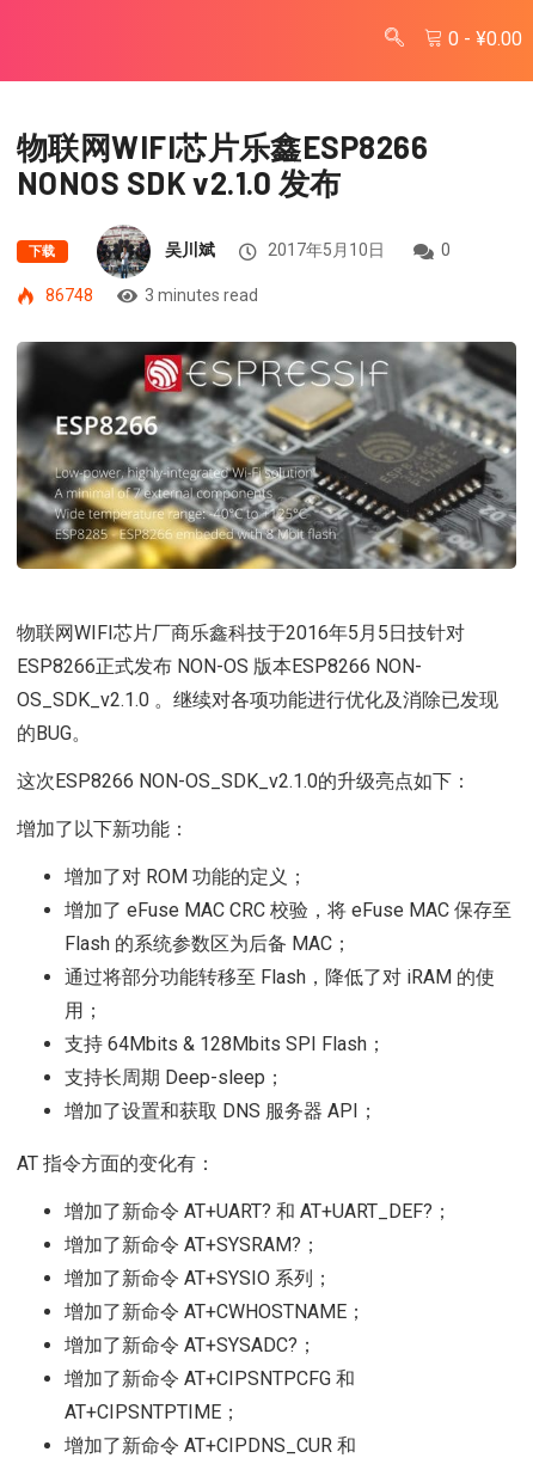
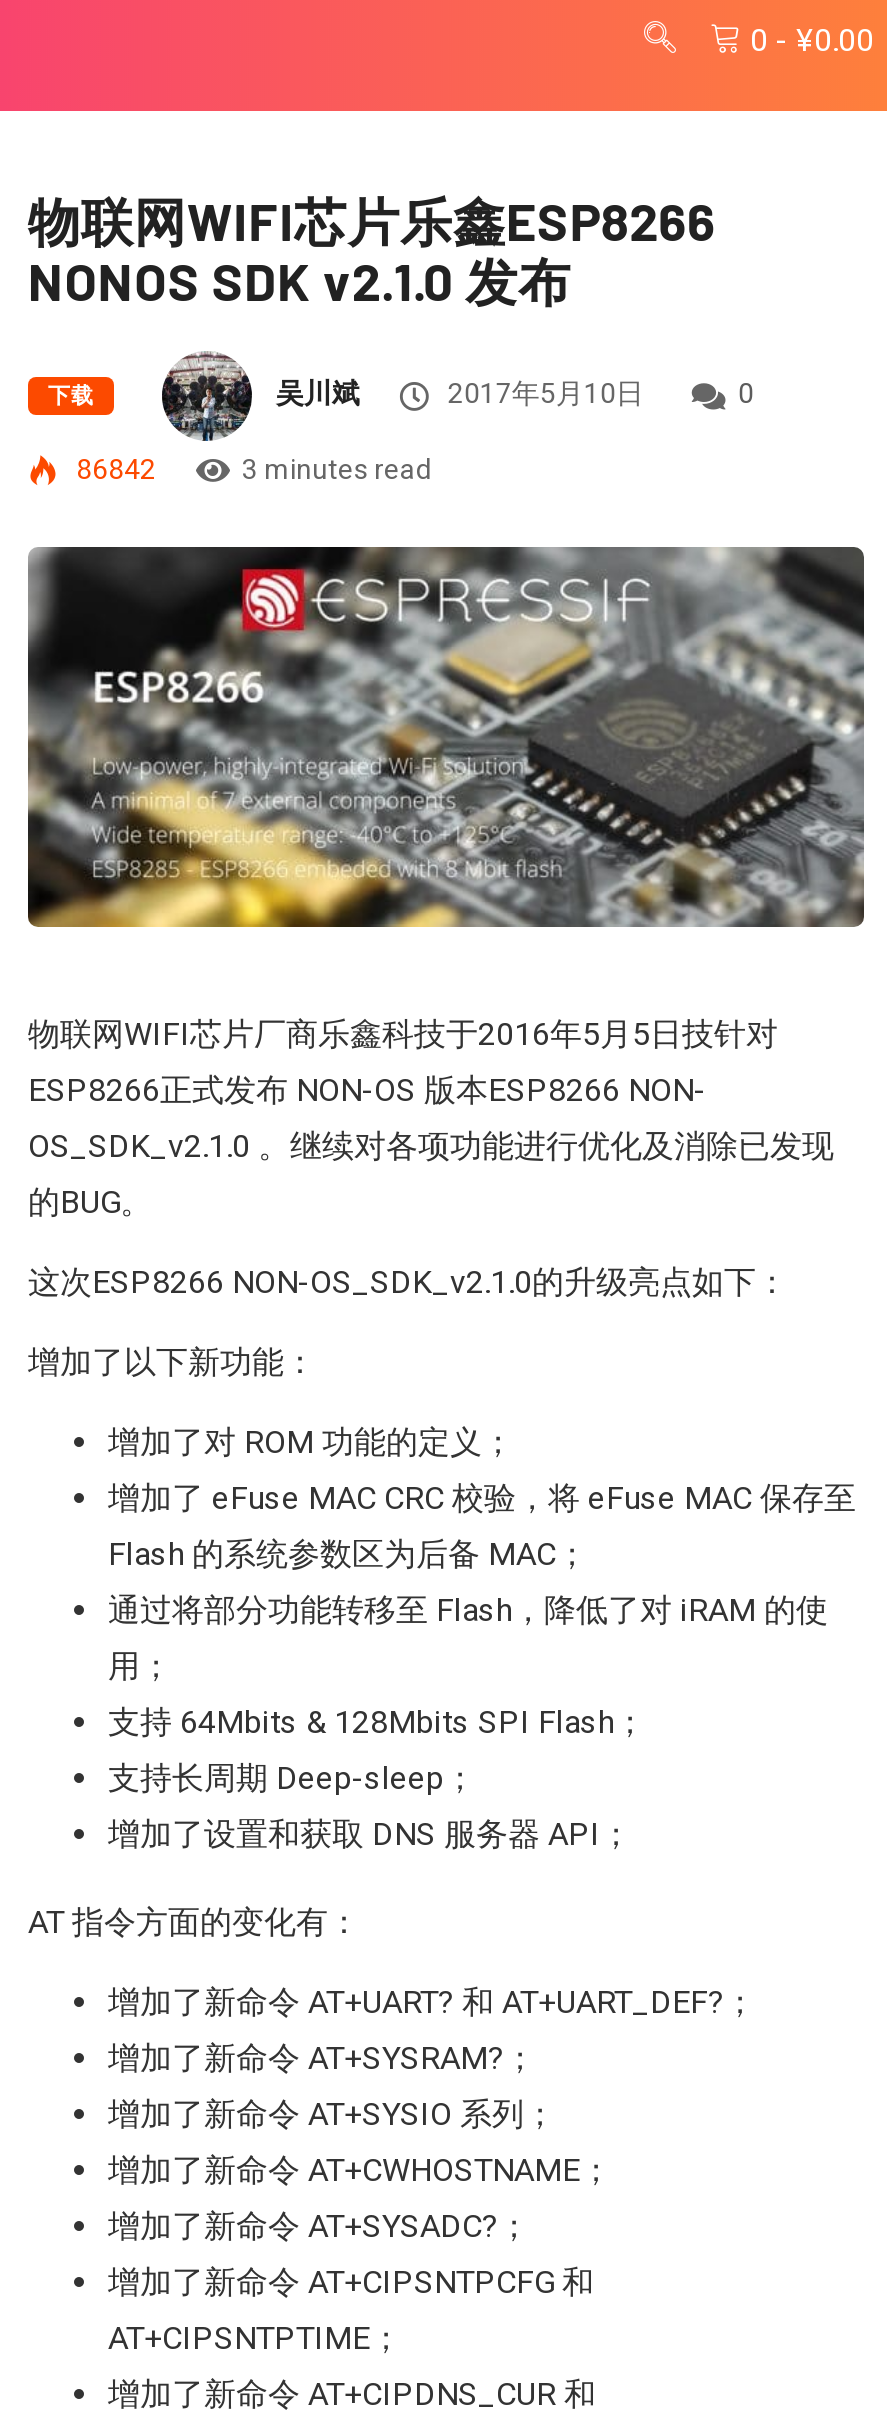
[42,285,93,304] 86748 -> [70,452,156,484] 86842

